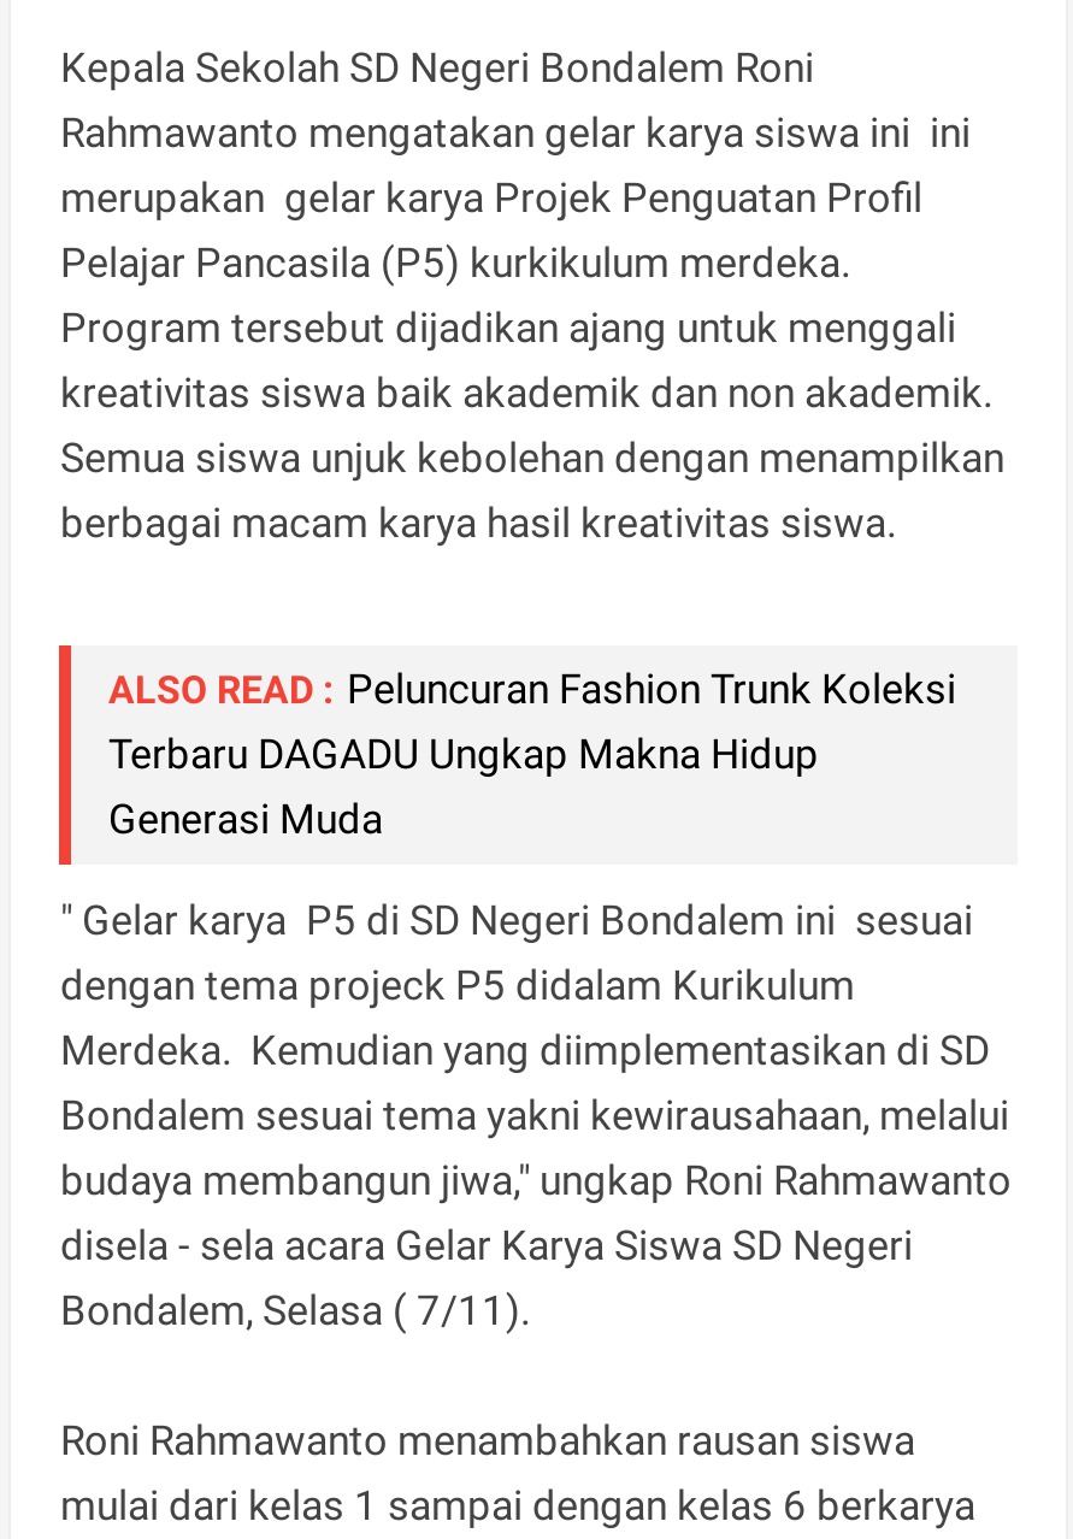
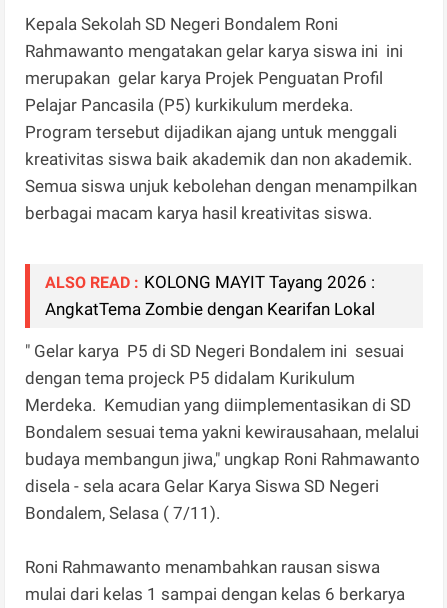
[108,665,956,843] ALSO READ : Peluncuran Fashion Trunk Koleksi | Terbaru DAGADU Ungkap Makna Hidup | Generasi Muda -> [45,272,375,319] ALSO READ : KOLONG MAYIT Tayang 2026 : | AngkatTema Zombie dengan Kearifan Lokal

